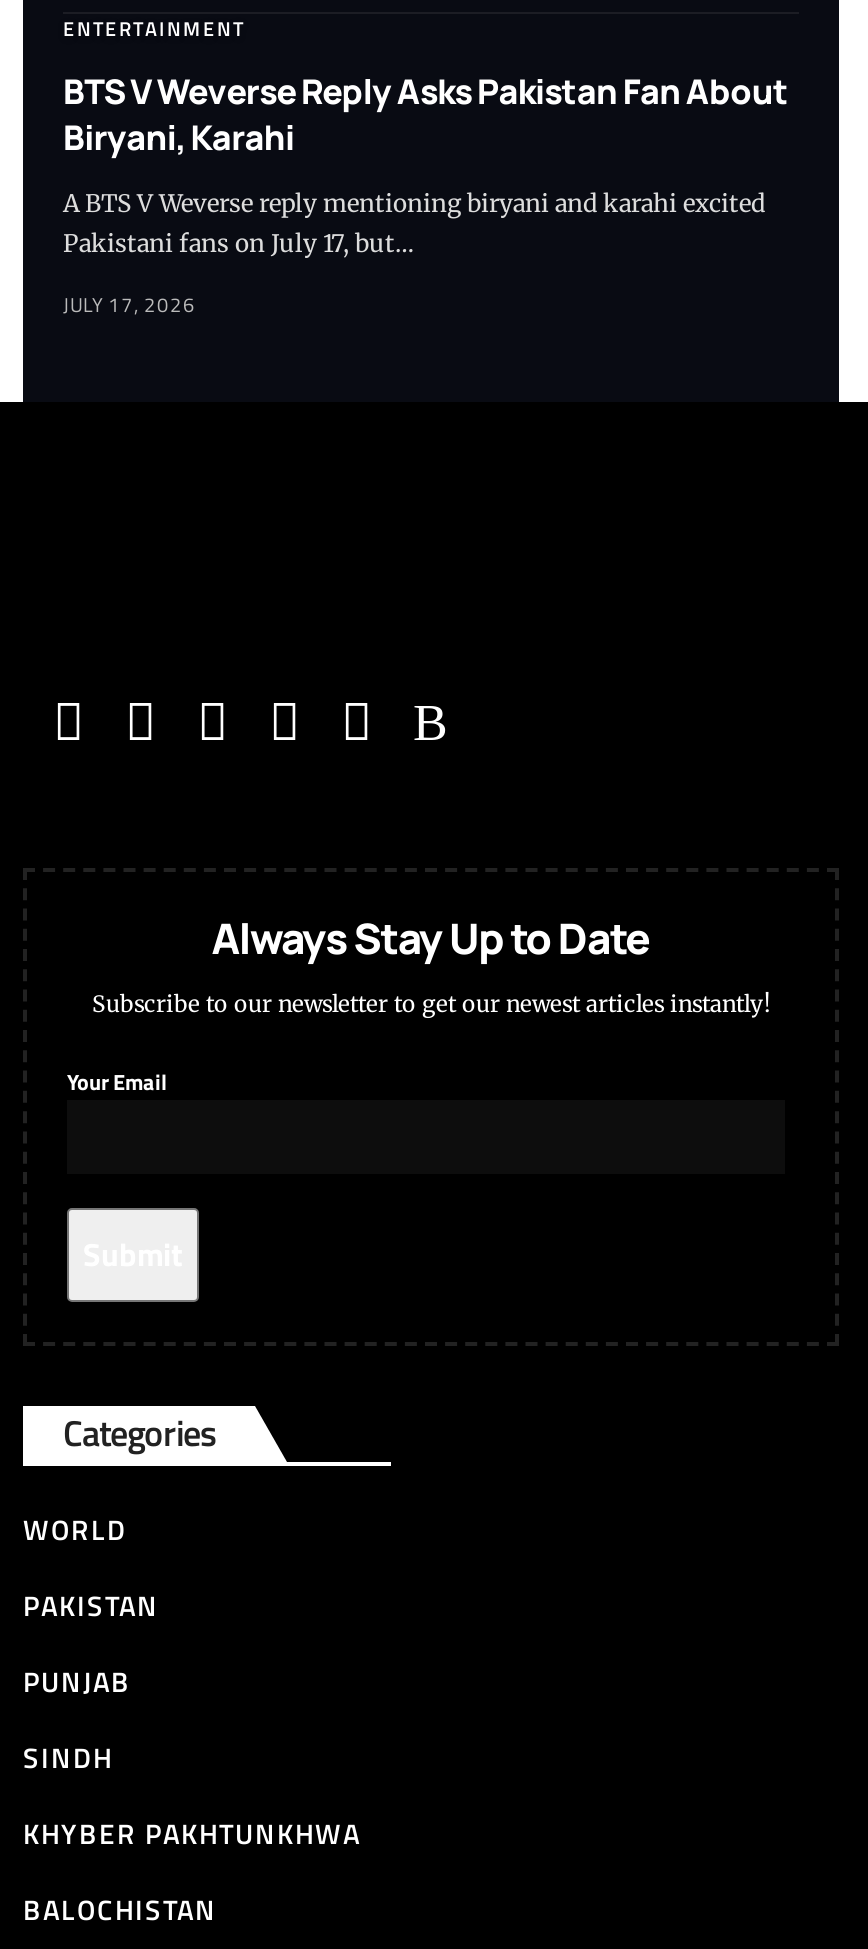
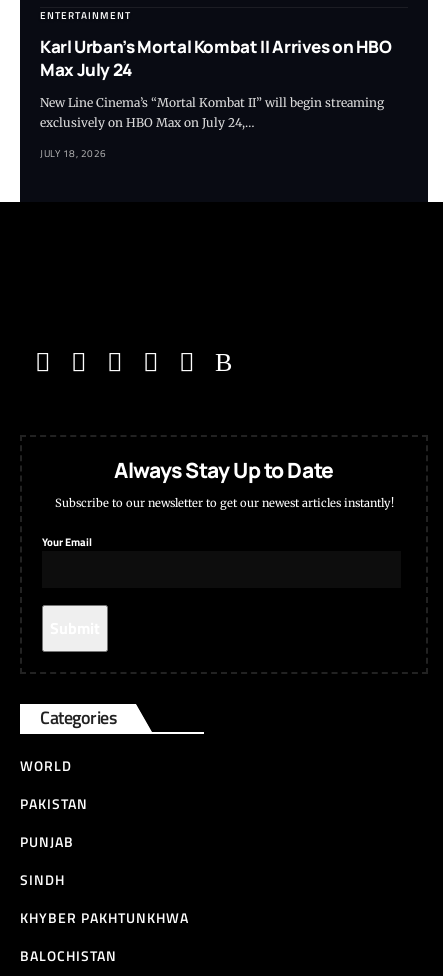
[63,69,788,161] BTS V Weverse Reply Asks Pakistan Fan About | Biryani, Karahi -> [40,35,391,81] Karl Urban’s Mortal Kombat II Arrives on HBO | Max July 24
[63,189,765,259] A BTS V Weverse reply mentioning biryani and karahi excited | Pakistani fans on July 17, but… -> [40,95,384,130] New Line Cinema’s “Mortal Kombat II” will begin streaming | exclusively on HBO Max on July 24,…
[63,291,196,321] JULY 17, 2026 -> [40,146,106,161] JULY 18, 2026

